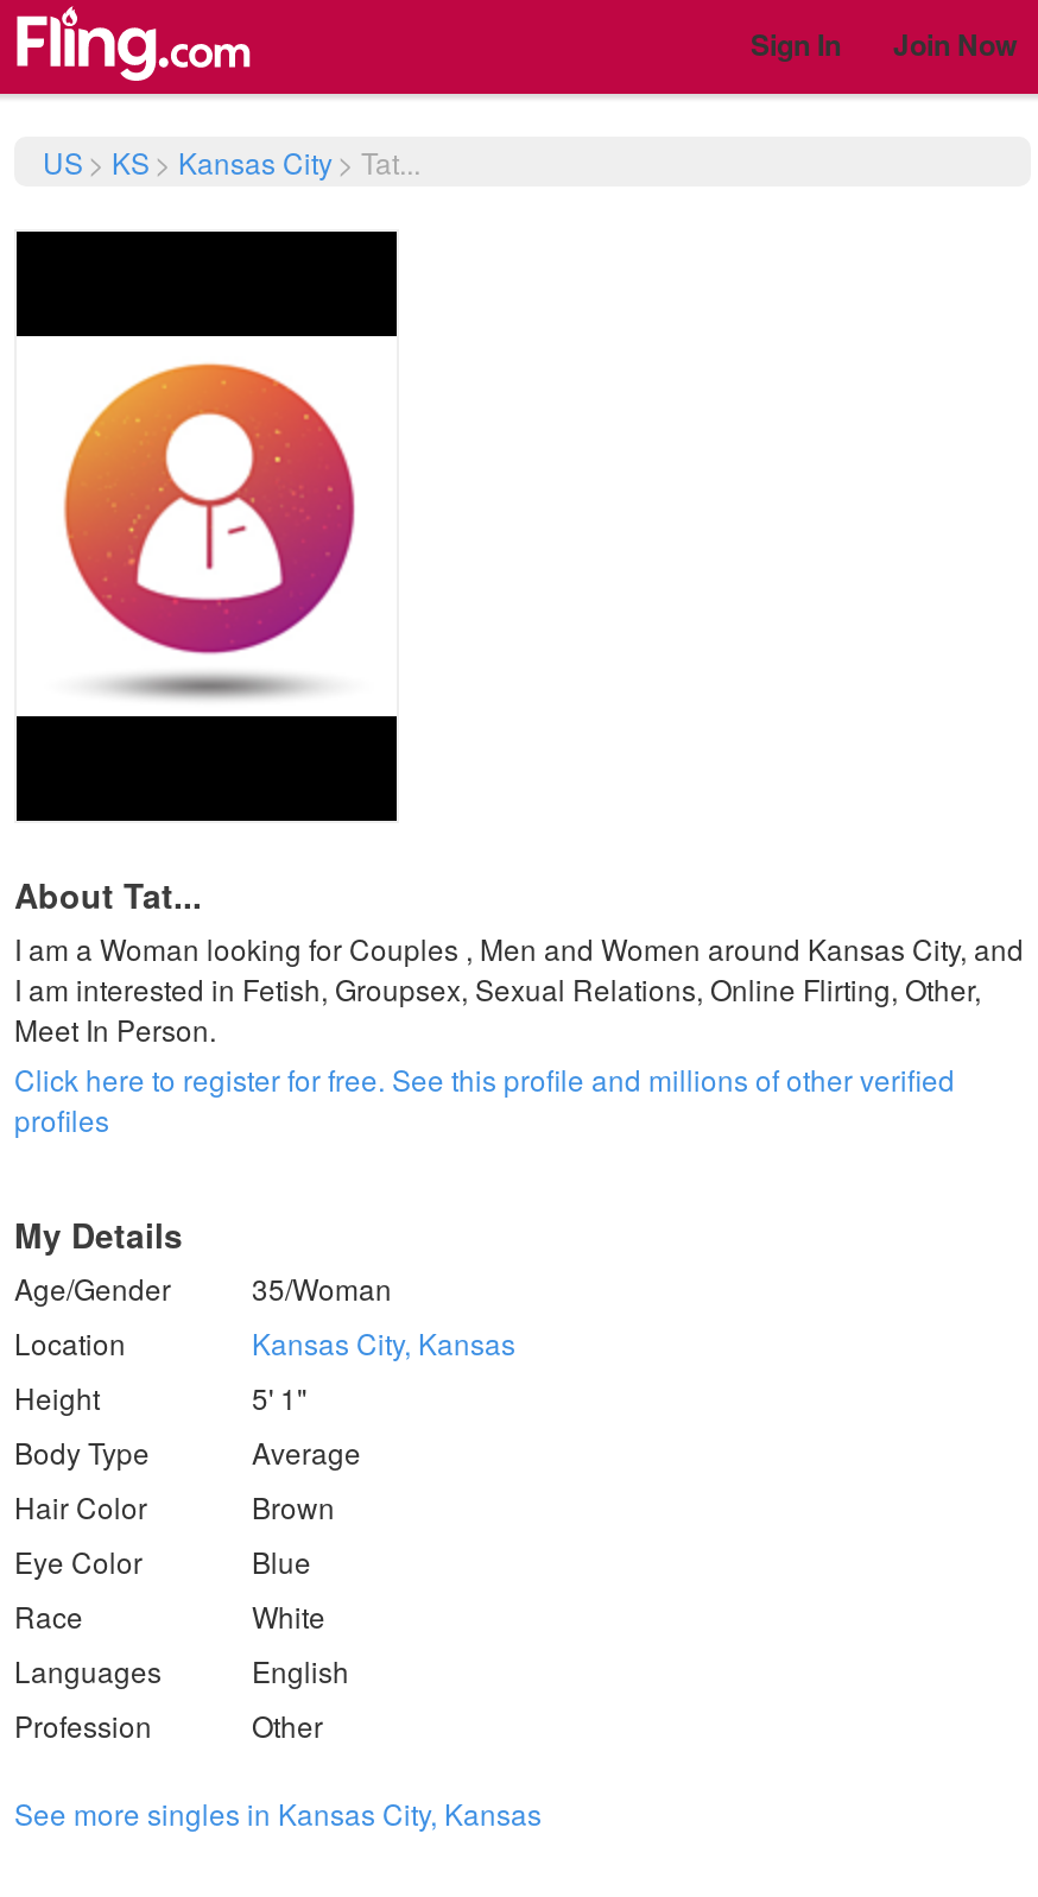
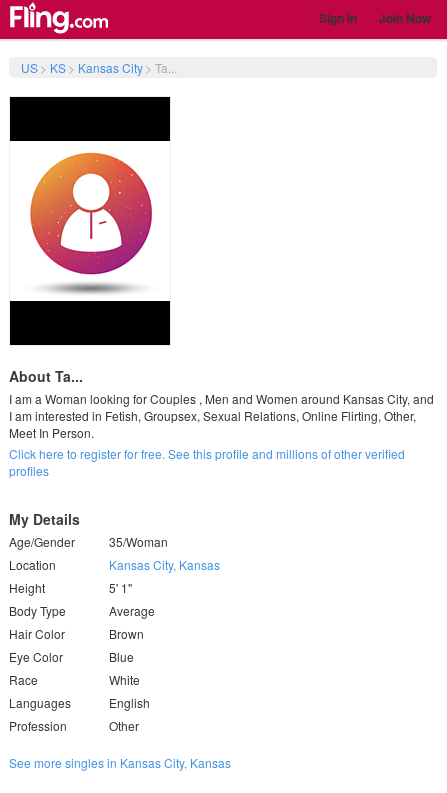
[43,141,420,182] US > KS > Kansas City > Tat... -> [21,59,177,76] US > KS > Kansas City > Ta...
[14,871,202,918] About Tat... -> [9,366,83,386] About Ta...

